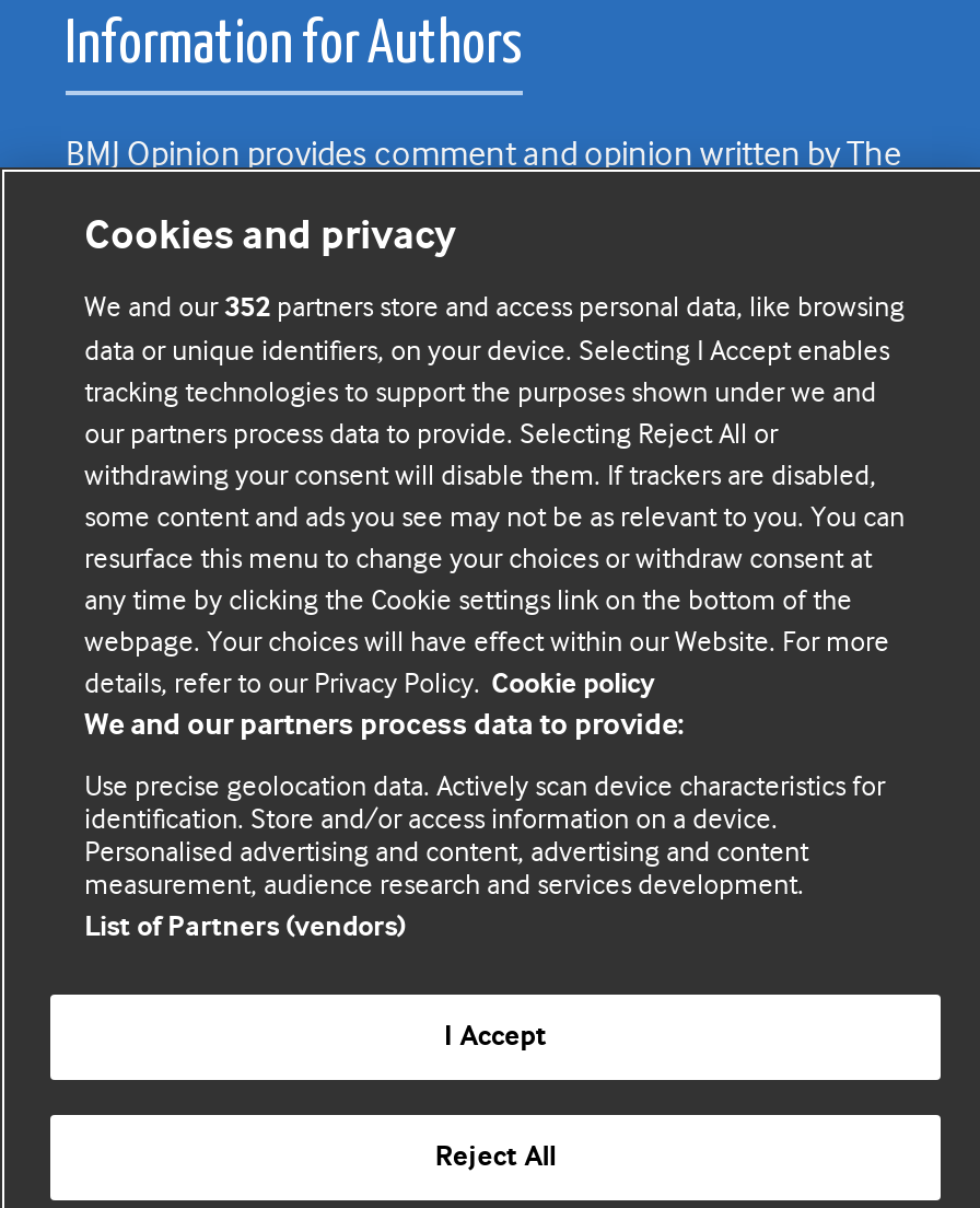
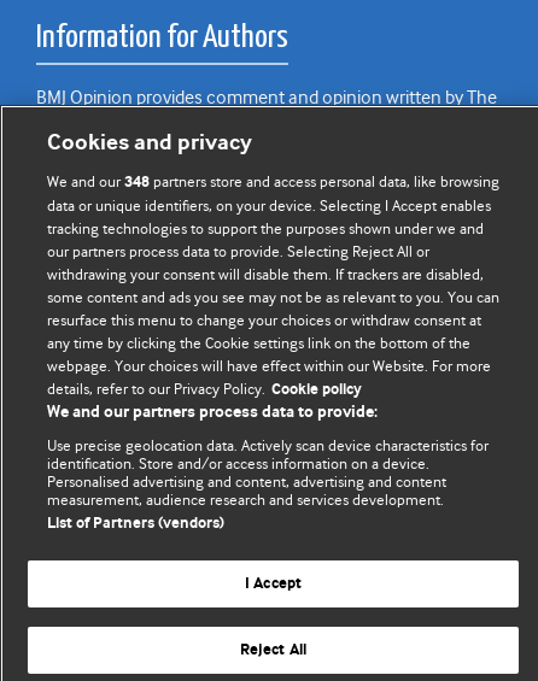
[85,290,905,325] We and our 352 partners store and access personal data, like browsing -> [47,172,499,192] We and our 348 partners store and access personal data, like browsing

